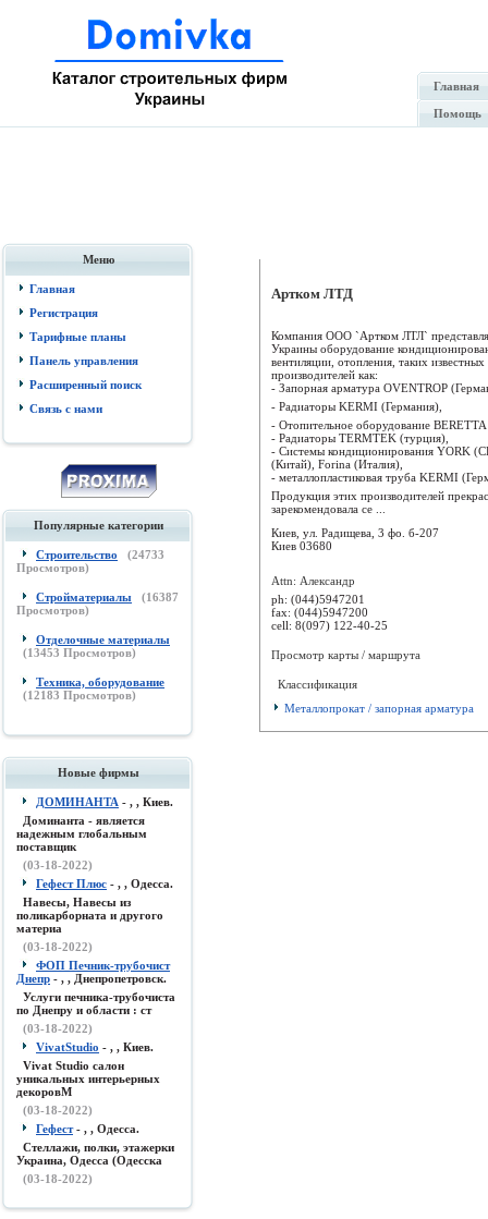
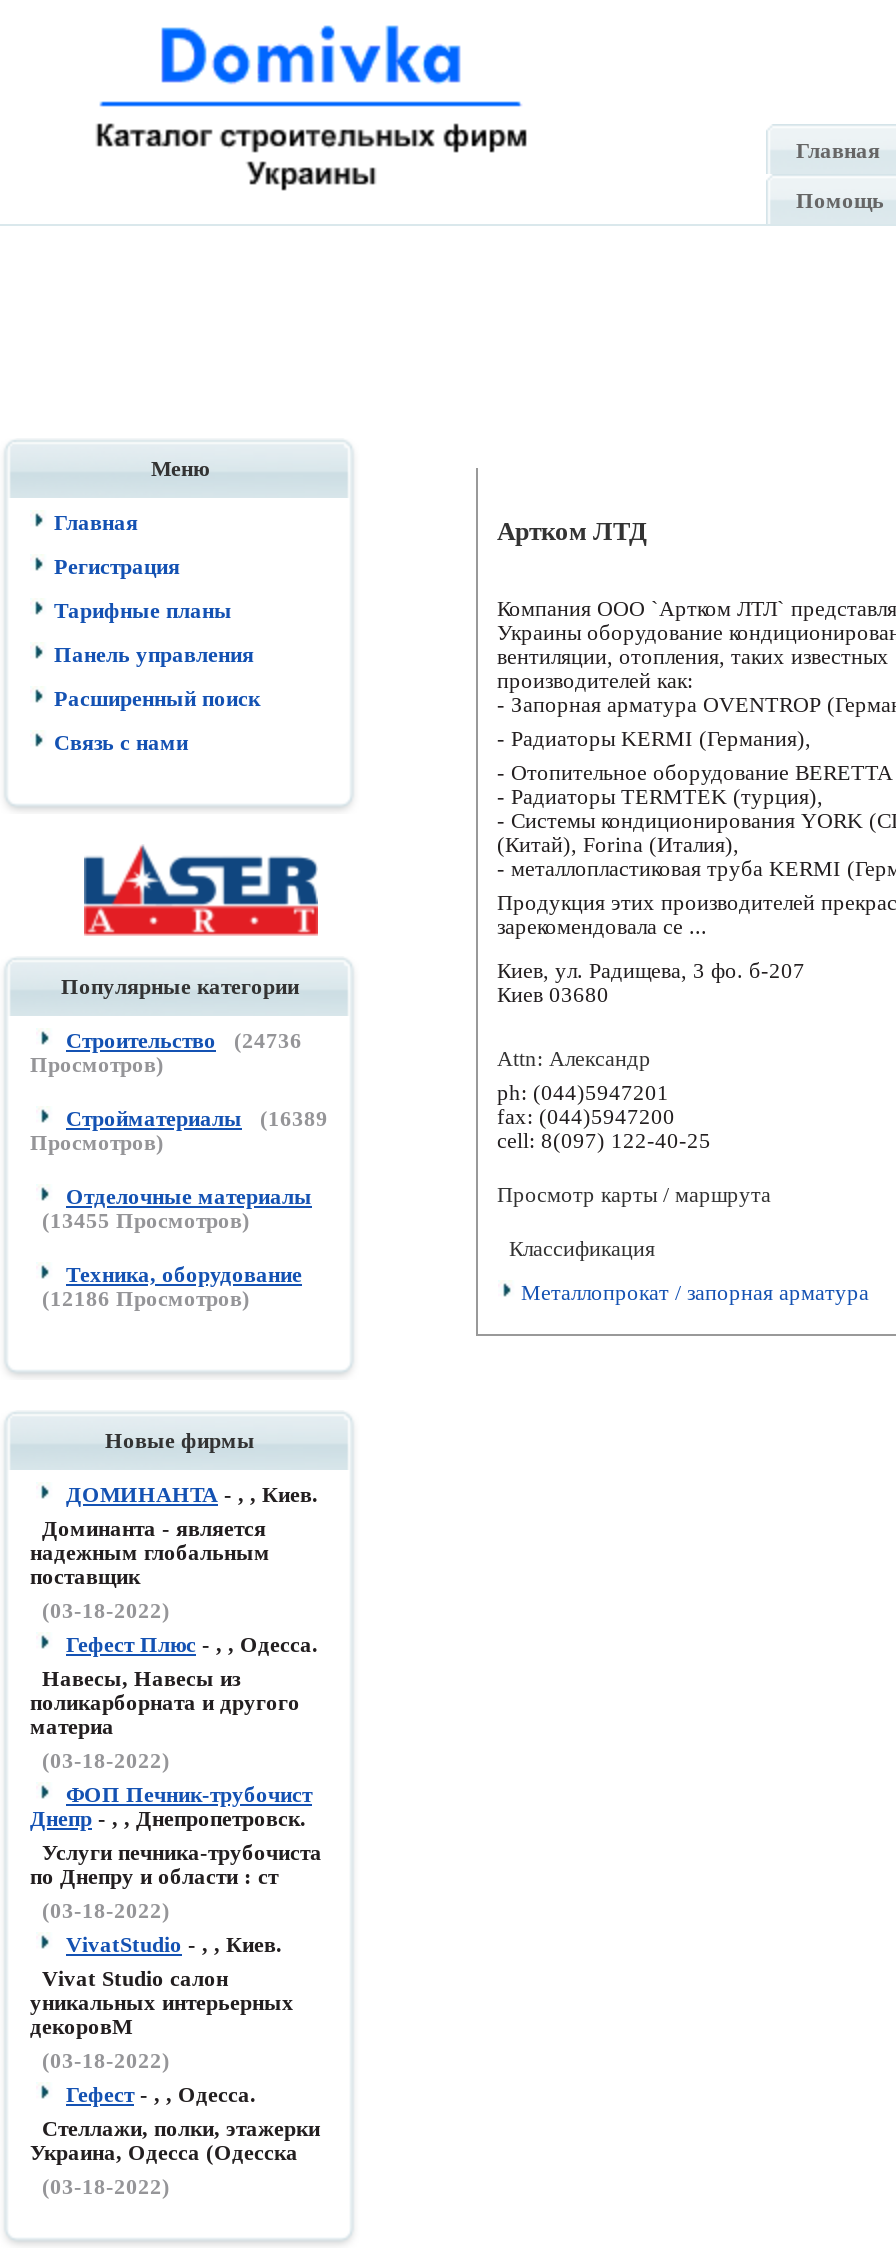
[46,463,173,499] [image] -> [82,844,320,938] [image]
[36,548,164,561] Строительство (24733 -> [66,1028,302,1052] Строительство (24736
[36,590,179,604] Стройматериалы (16387 -> [66,1106,328,1130] Стройматериалы (16389
[23,646,136,659] (13453Просмотров) -> [42,1208,250,1232] (13455Просмотров)
[23,688,136,702] (12183Просмотров) -> [42,1286,250,1310] (12186Просмотров)

